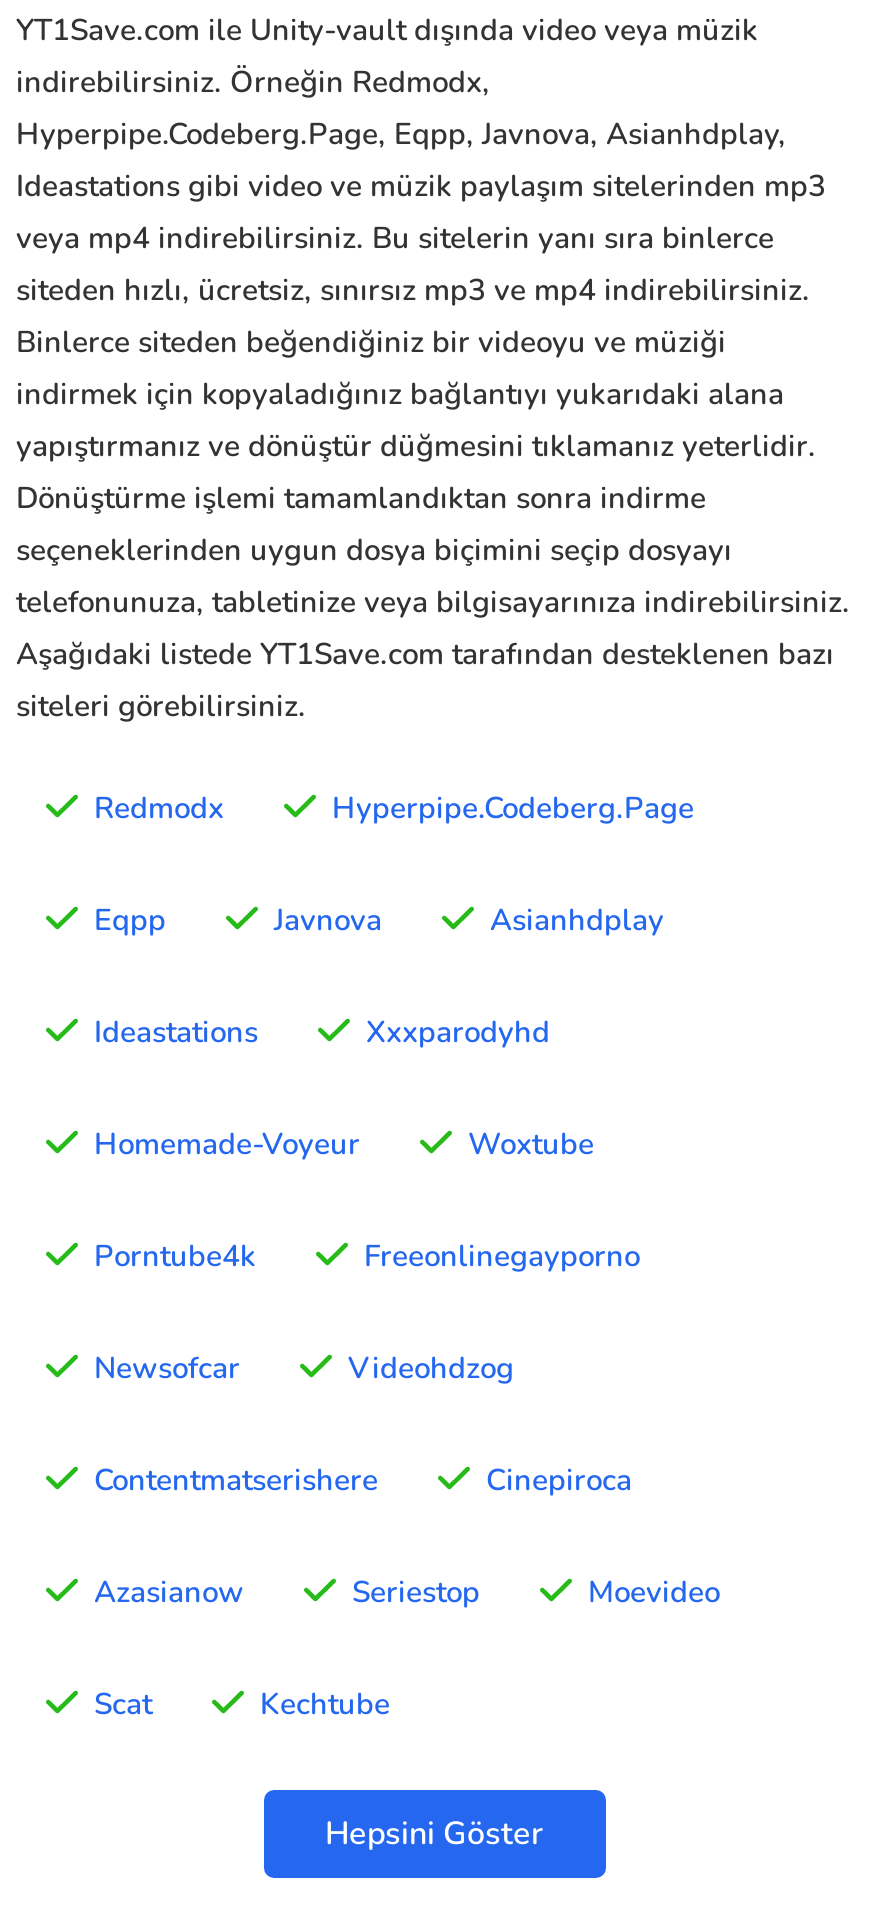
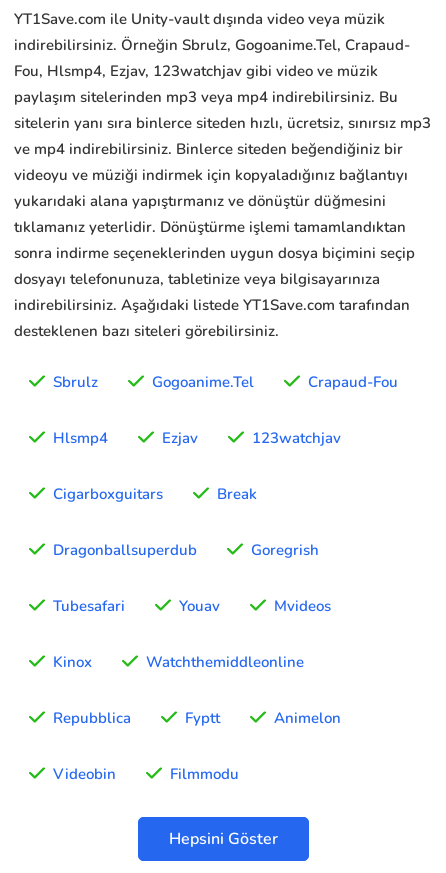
[16,62,850,1724] indirebilirsiniz. Örneğin Redmodx, | Hyperpipe.Codeberg.Page, Eqpp, Javnova, Asianhdplay, | Ideastations gibi video ve müzik paylaşım sitelerinden mp3 | veya mp4 indirebilirsiniz. Bu sitelerin yanı sıra binlerce | siteden hızlı, ücretsiz, sınırsız mp3 ve mp4 indirebilirsiniz. | Binlerce siteden beğendiğiniz bir videoyu ve müziği | indirmek için kopyaladığınız bağlantıyı yukarıdaki alana | yapıştırmanız ve dönüştür düğmesini tıklamanız yeterlidir. | Dönüştürme işlemi tamamlandıktan sonra indirme | seçeneklerinden uygun dosya biçimini seçip dosyayı | telefonunuza, tabletinize veya bilgisayarınıza indirebilirsiniz. | Aşağıdaki listede YT1Save.com tarafından desteklenen bazı | siteleri görebilirsiniz. | Redmodx | Hyperpipe.Codeberg.Page | Eqpp | Javnova | Asianhdplay | Ideastations | Xxxparodyhd | Homemade-Voyeur | Woxtube | Porntube4k | Freeonlinegayporno | Newsofcar | Videohdzog | Contentmatserishere | Cinepiroca | Azasianow | Seriestop | Moevideo | Scat | Kechtube -> [14,35,431,784] indirebilirsiniz. Örneğin Sbrulz, Gogoanime.Tel, Crapaud- | Fou, Hlsmp4, Ezjav, 123watchjav gibi video ve müzik | paylaşım sitelerinden mp3 veya mp4 indirebilirsiniz. Bu | sitelerin yanı sıra binlerce siteden hızlı, ücretsiz, sınırsız mp3 | ve mp4 indirebilirsiniz. Binlerce siteden beğendiğiniz bir | videoyu ve müziği indirmek için kopyaladığınız bağlantıyı | yukarıdaki alana yapıştırmanız ve dönüştür düğmesini | tıklamanız yeterlidir. Dönüştürme işlemi tamamlandıktan | sonra indirme seçeneklerinden uygun dosya biçimini seçip | dosyayı telefonunuza, tabletinize veya bilgisayarınıza | indirebilirsiniz. Aşağıdaki listede YT1Save.com tarafından | desteklenen bazı siteleri görebilirsiniz. | Sbrulz | Gogoanime.Tel | Crapaud-Fou | Hlsmp4 | Ezjav | 123watchjav | Cigarboxguitars | Break | Dragonballsuperdub | Goregrish | Tubesafari | Youav | Mvideos | Kinox | Watchthemiddleonline | Repubblica | Fyptt | Animelon | Videobin | Filmmodu

